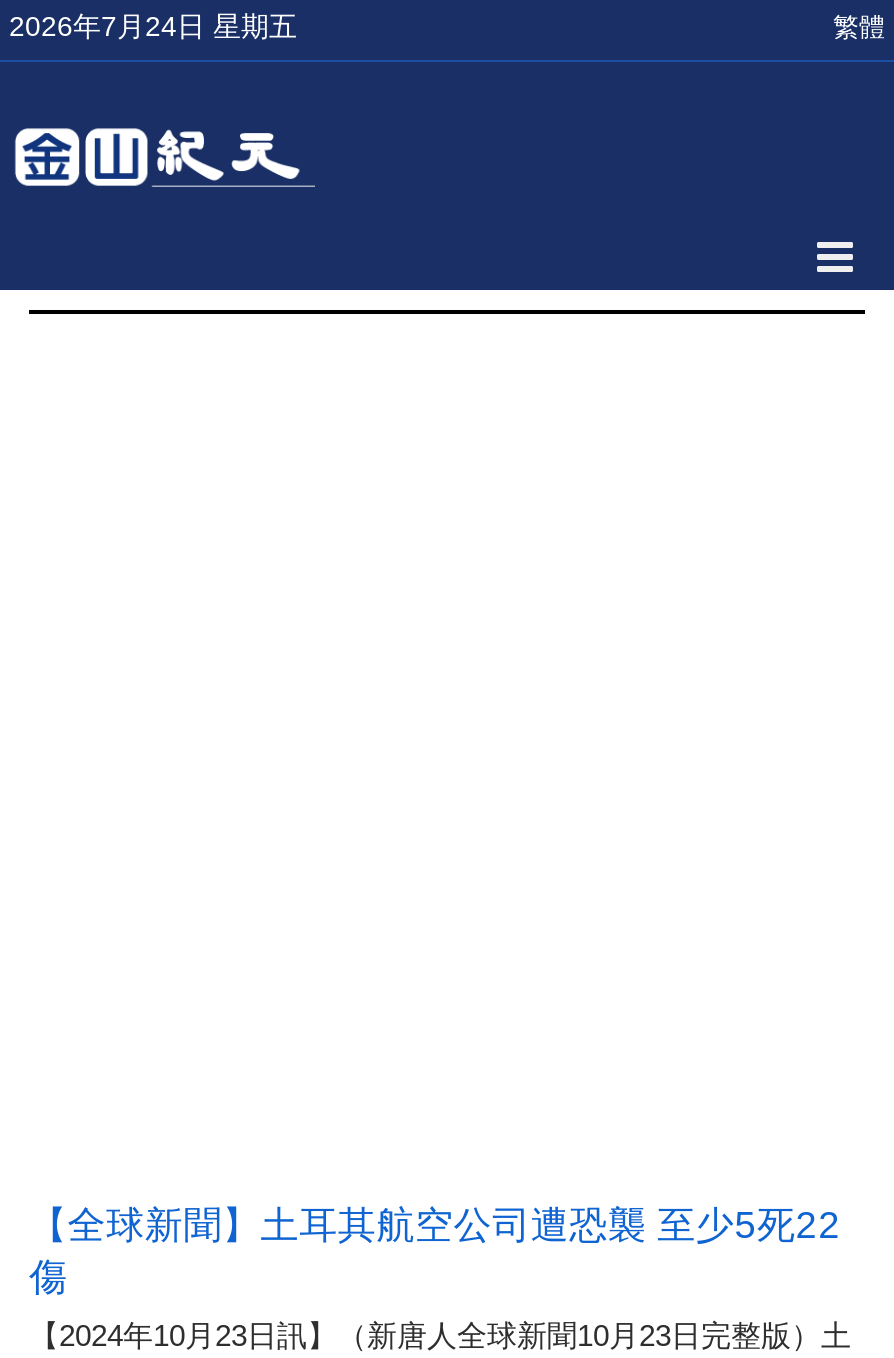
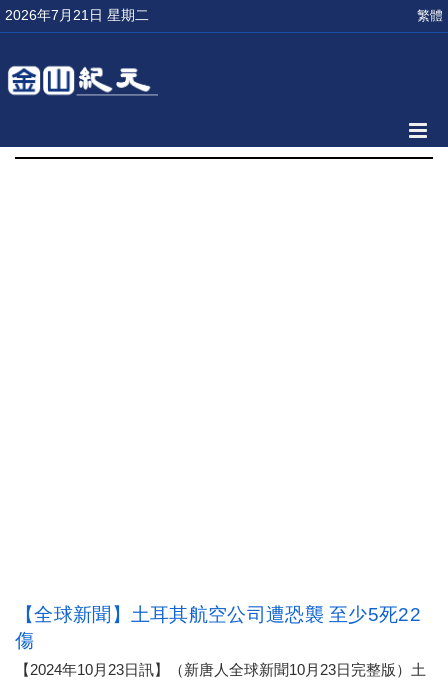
[9,10,297,42] 2026年7月24日 星期五 -> [5,7,149,23] 2026年7月21日 星期二

